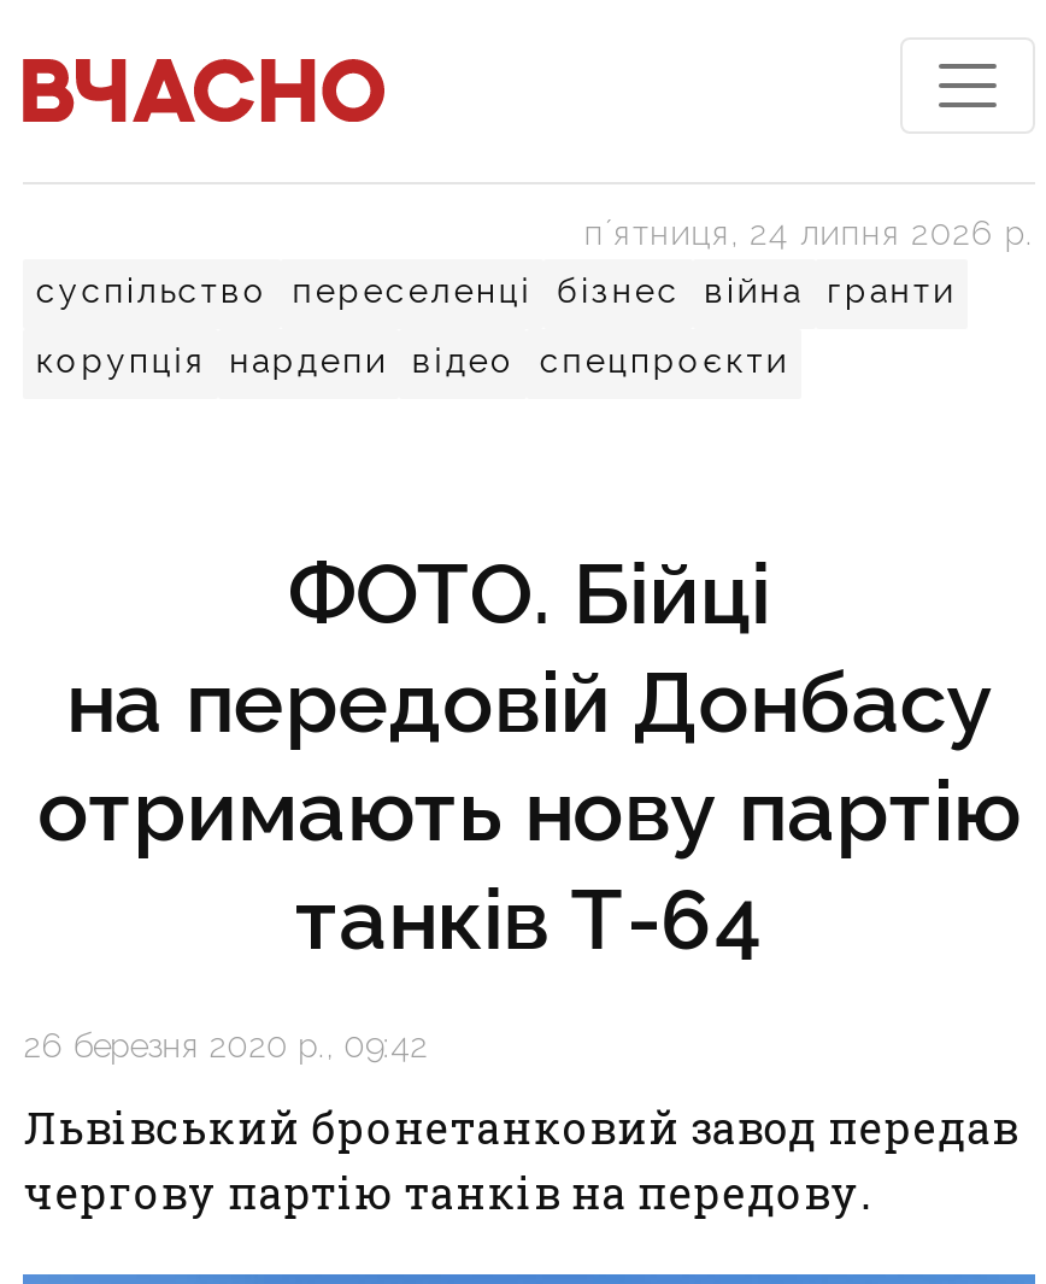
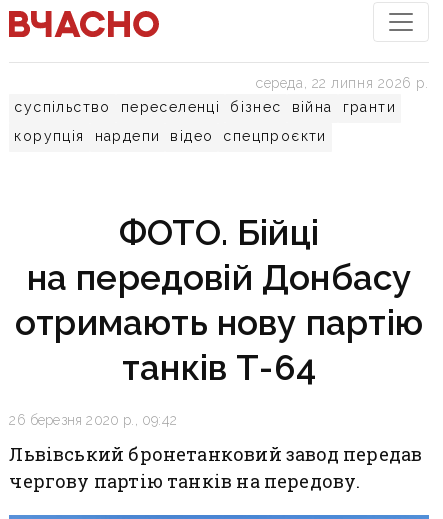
[584,213,1034,252] пʼятниця, 24 липня 2026 р. -> [256,75,429,91] середа, 22 липня 2026 р.

